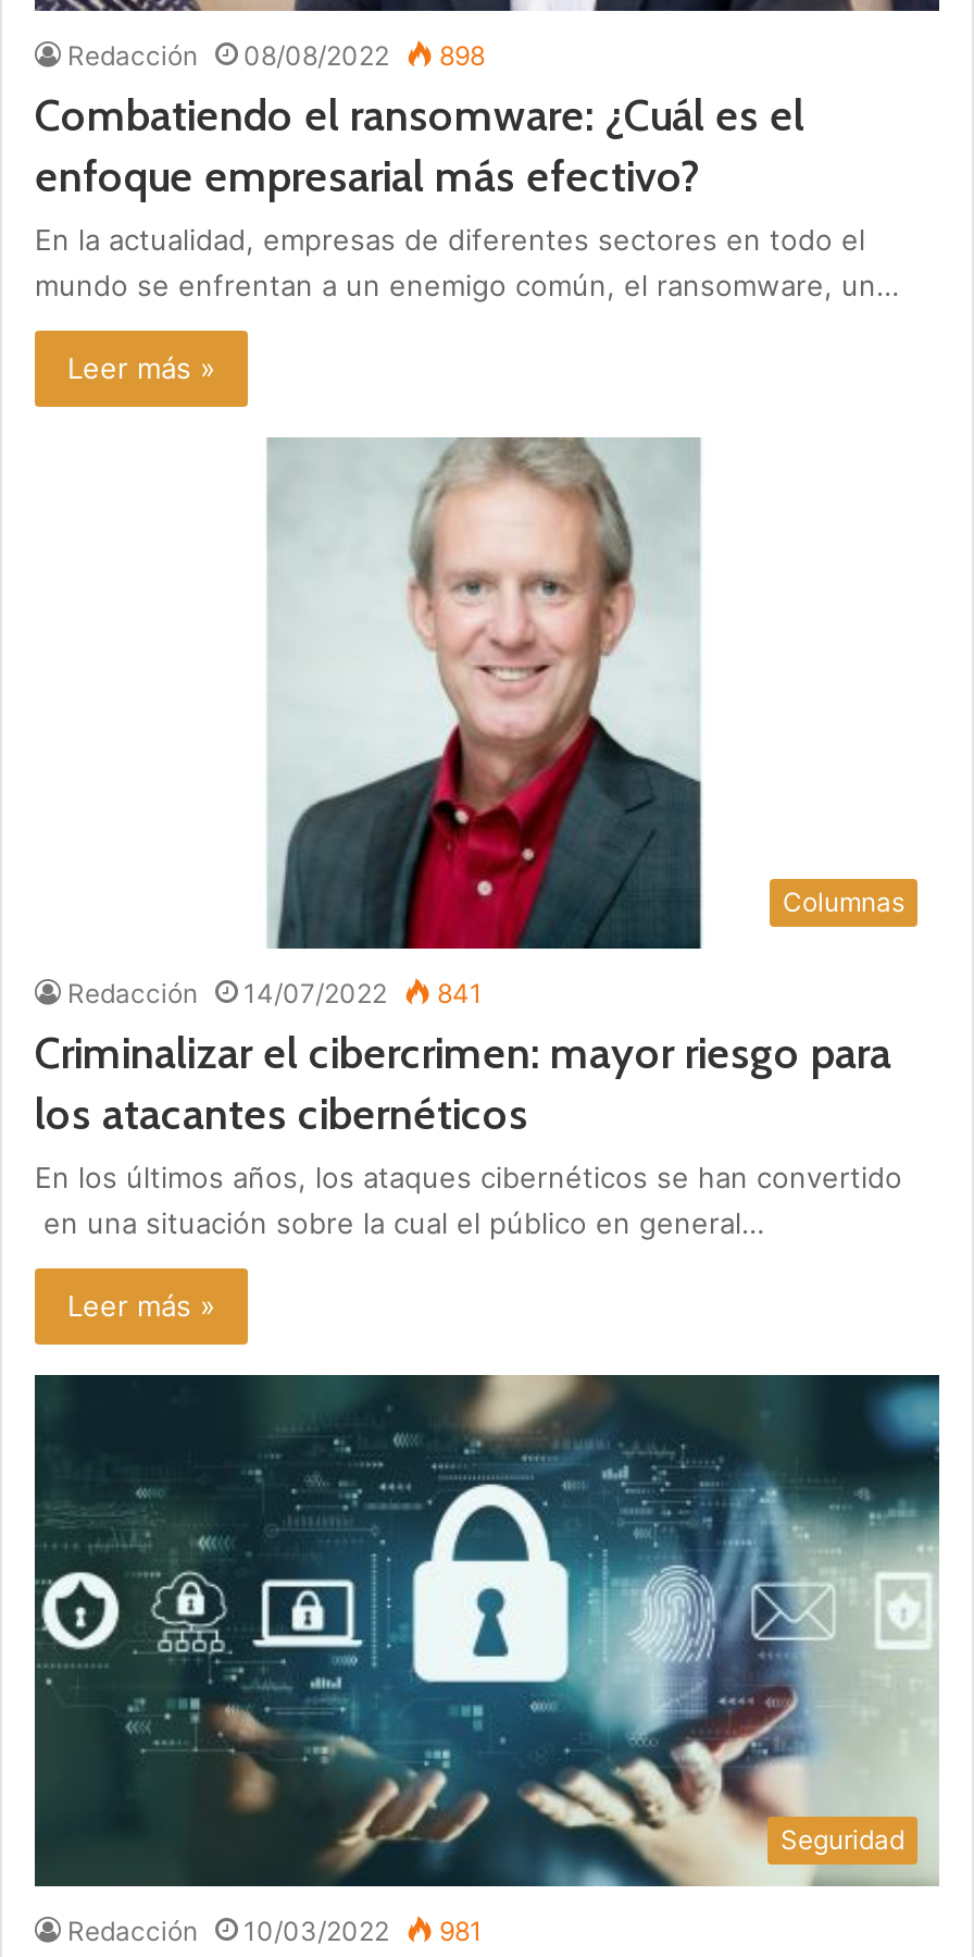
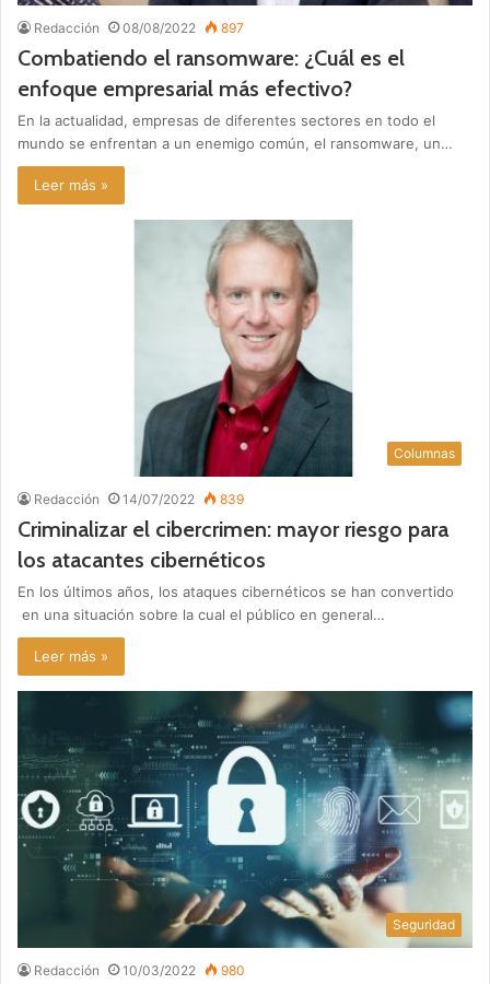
[67,40,485,72] Redacción 08/08/2022 898 -> [34,20,244,36] Redacción 08/08/2022 897
[67,977,483,1010] Redacción 14/07/2022 841 -> [34,491,244,507] Redacción 14/07/2022 839
[67,1914,483,1946] Redacción 10/03/2022 981 -> [34,962,245,978] Redacción 10/03/2022 980

